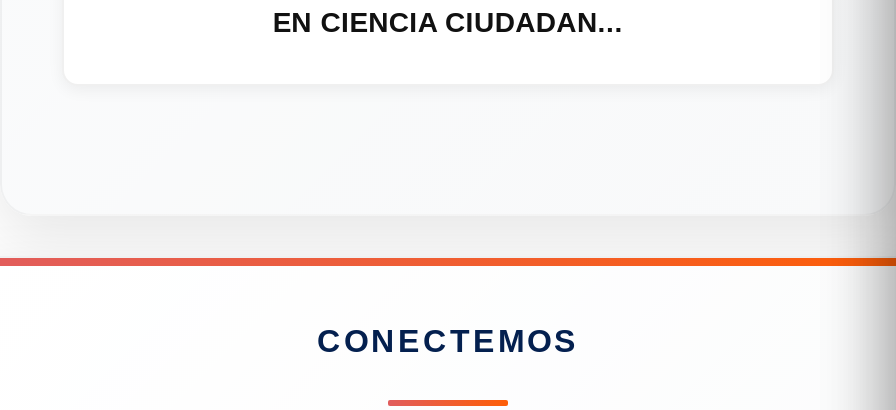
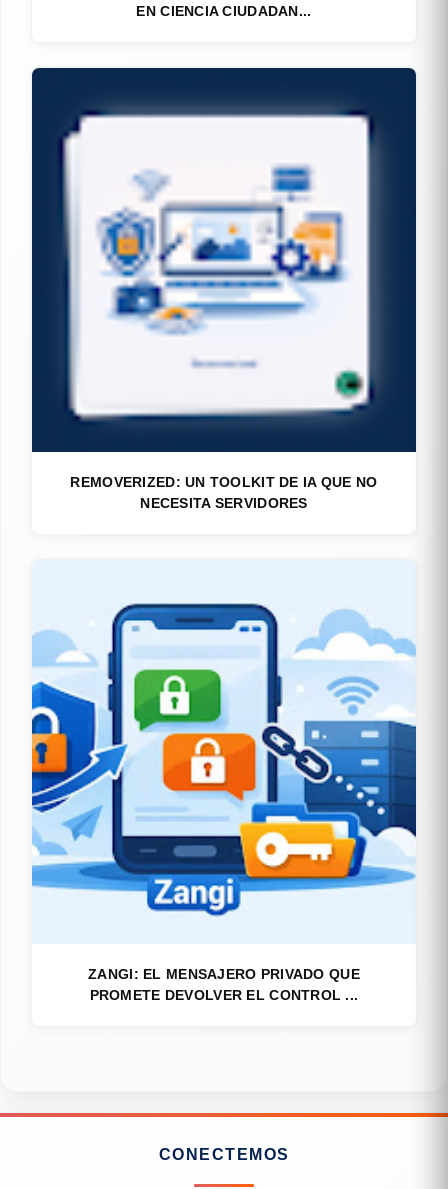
none -> [31,67,417,511] [image] | REMOVERIZED: UN TOOLKIT DE IA QUE NO | NECESITA SERVIDORES
none -> [31,602,417,918] [image]
none -> [88,966,360,1003] ZANGI: EL MENSAJERO PRIVADO QUE | PROMETE DEVOLVER EL CONTROL ...

